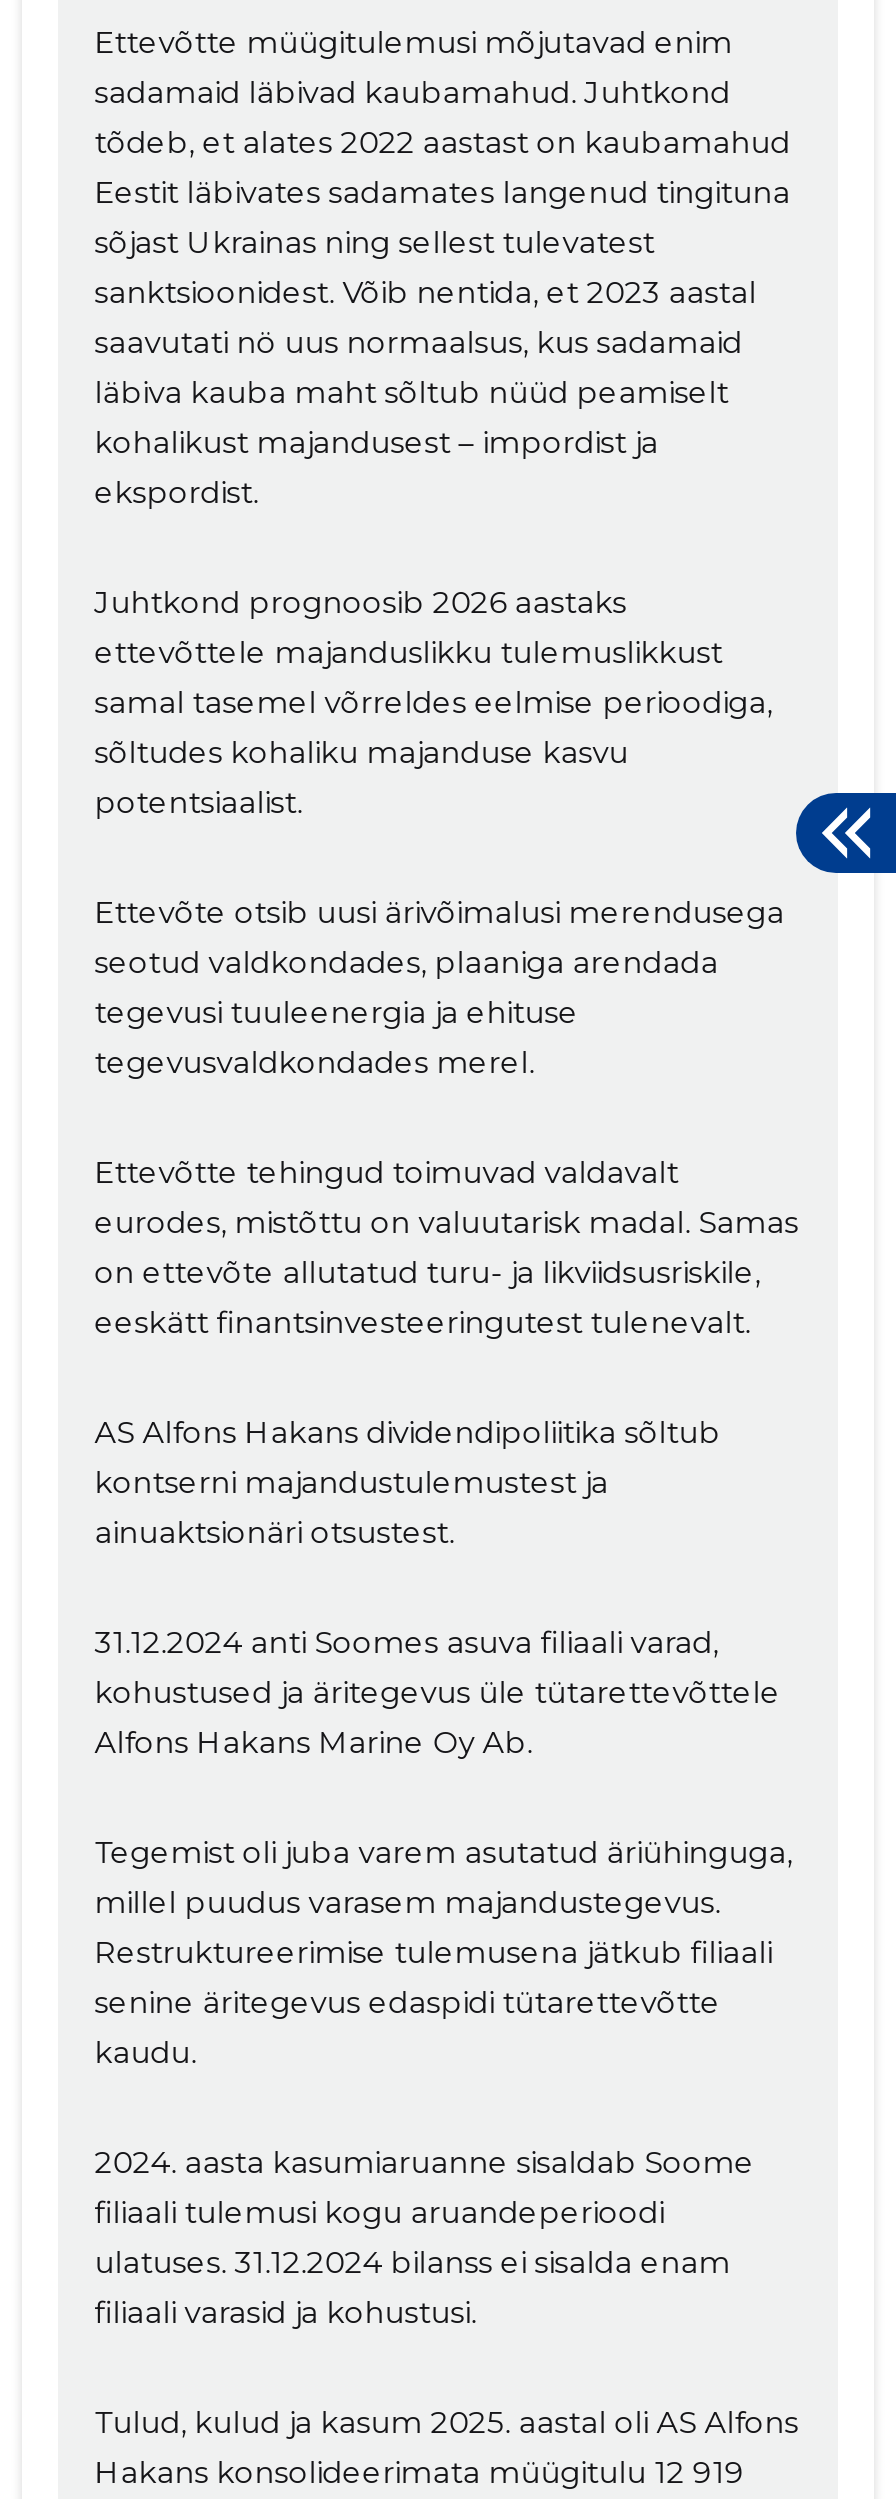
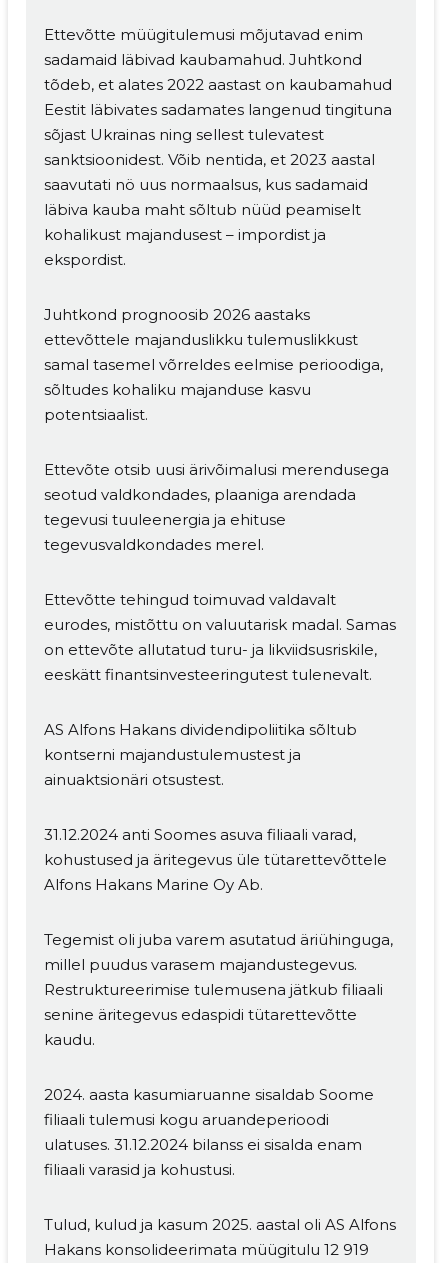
[794,789,890,877] [image] -> none

